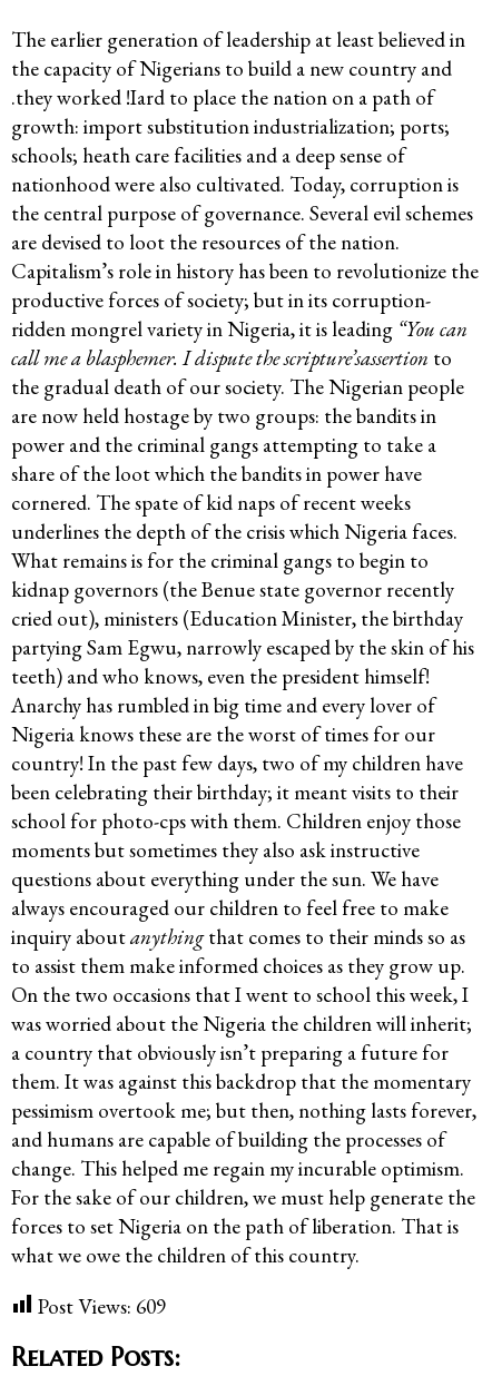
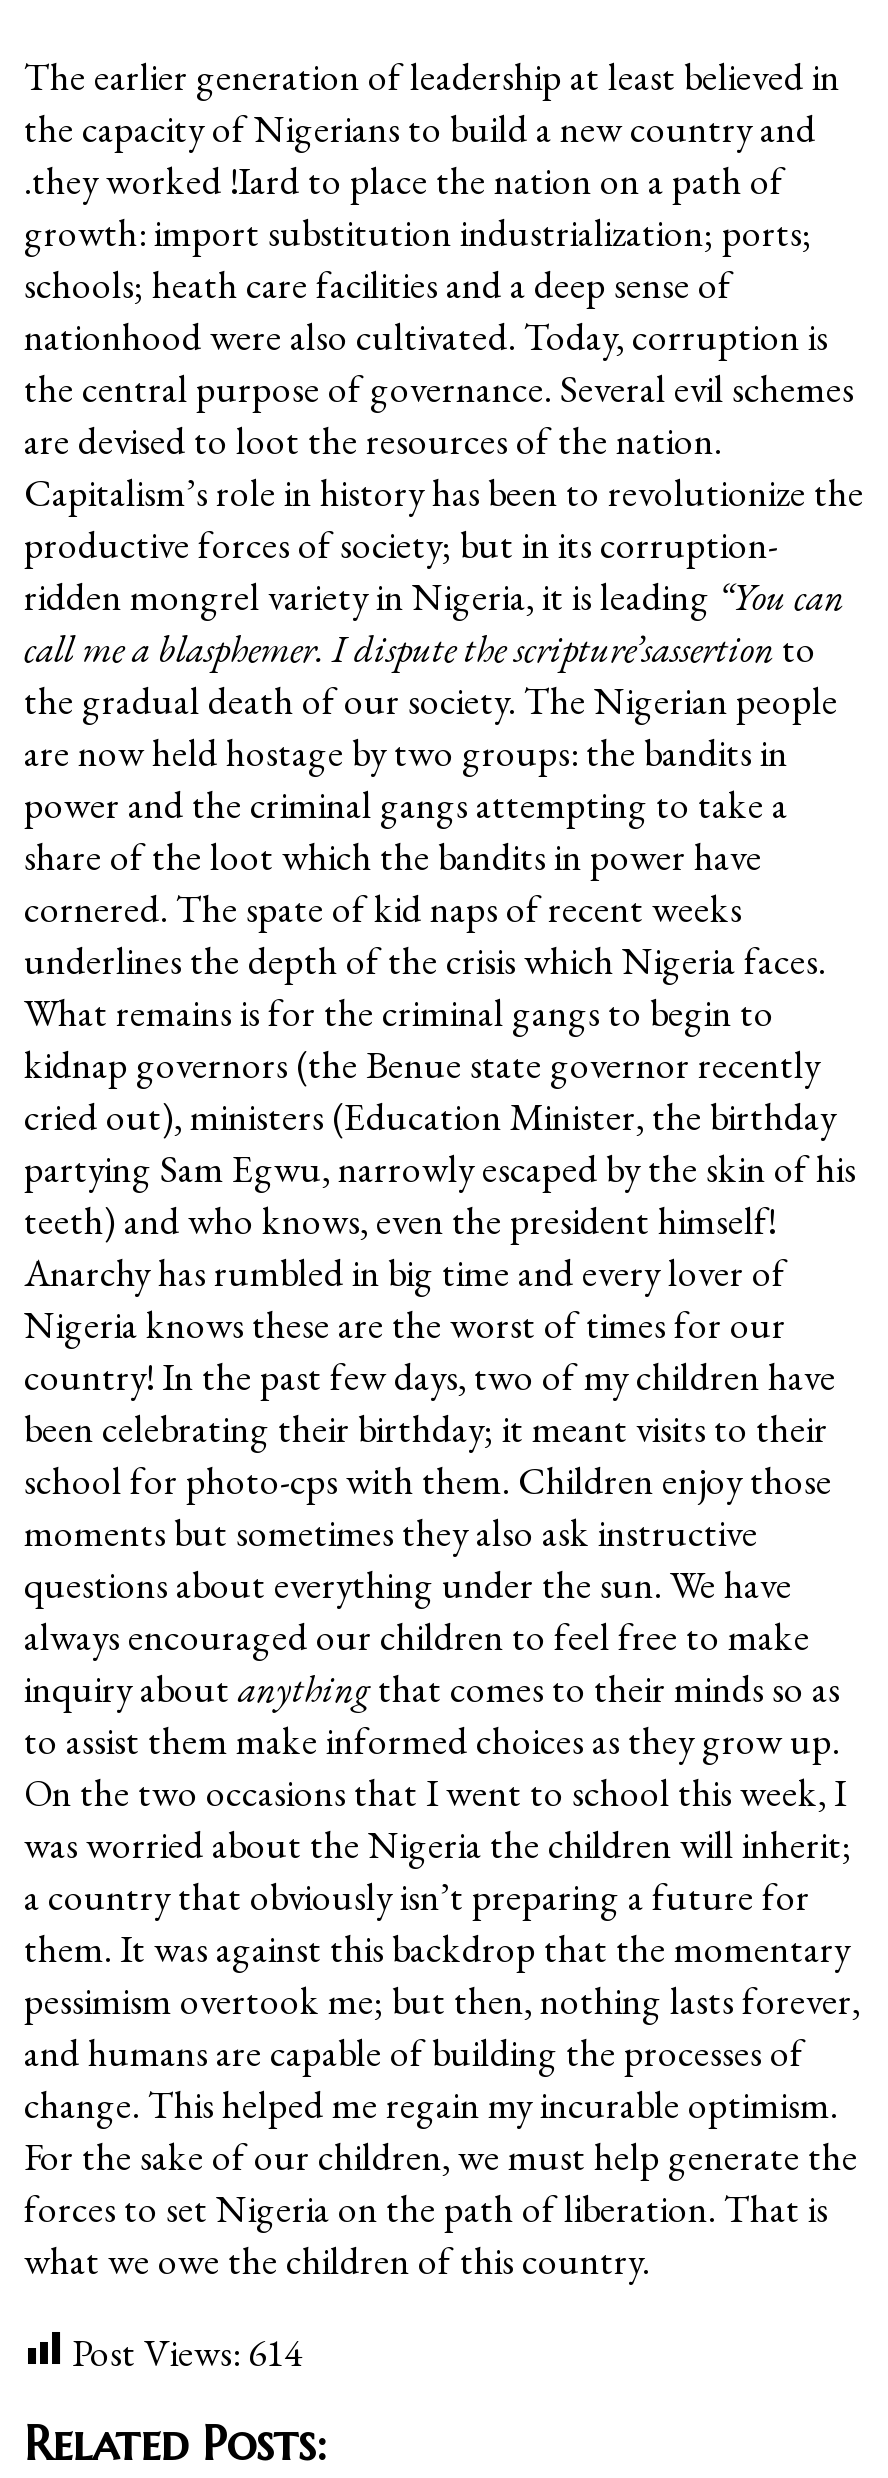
[38,1292,166,1320] Post Views: 609 -> [72,2328,302,2378] Post Views: 614

